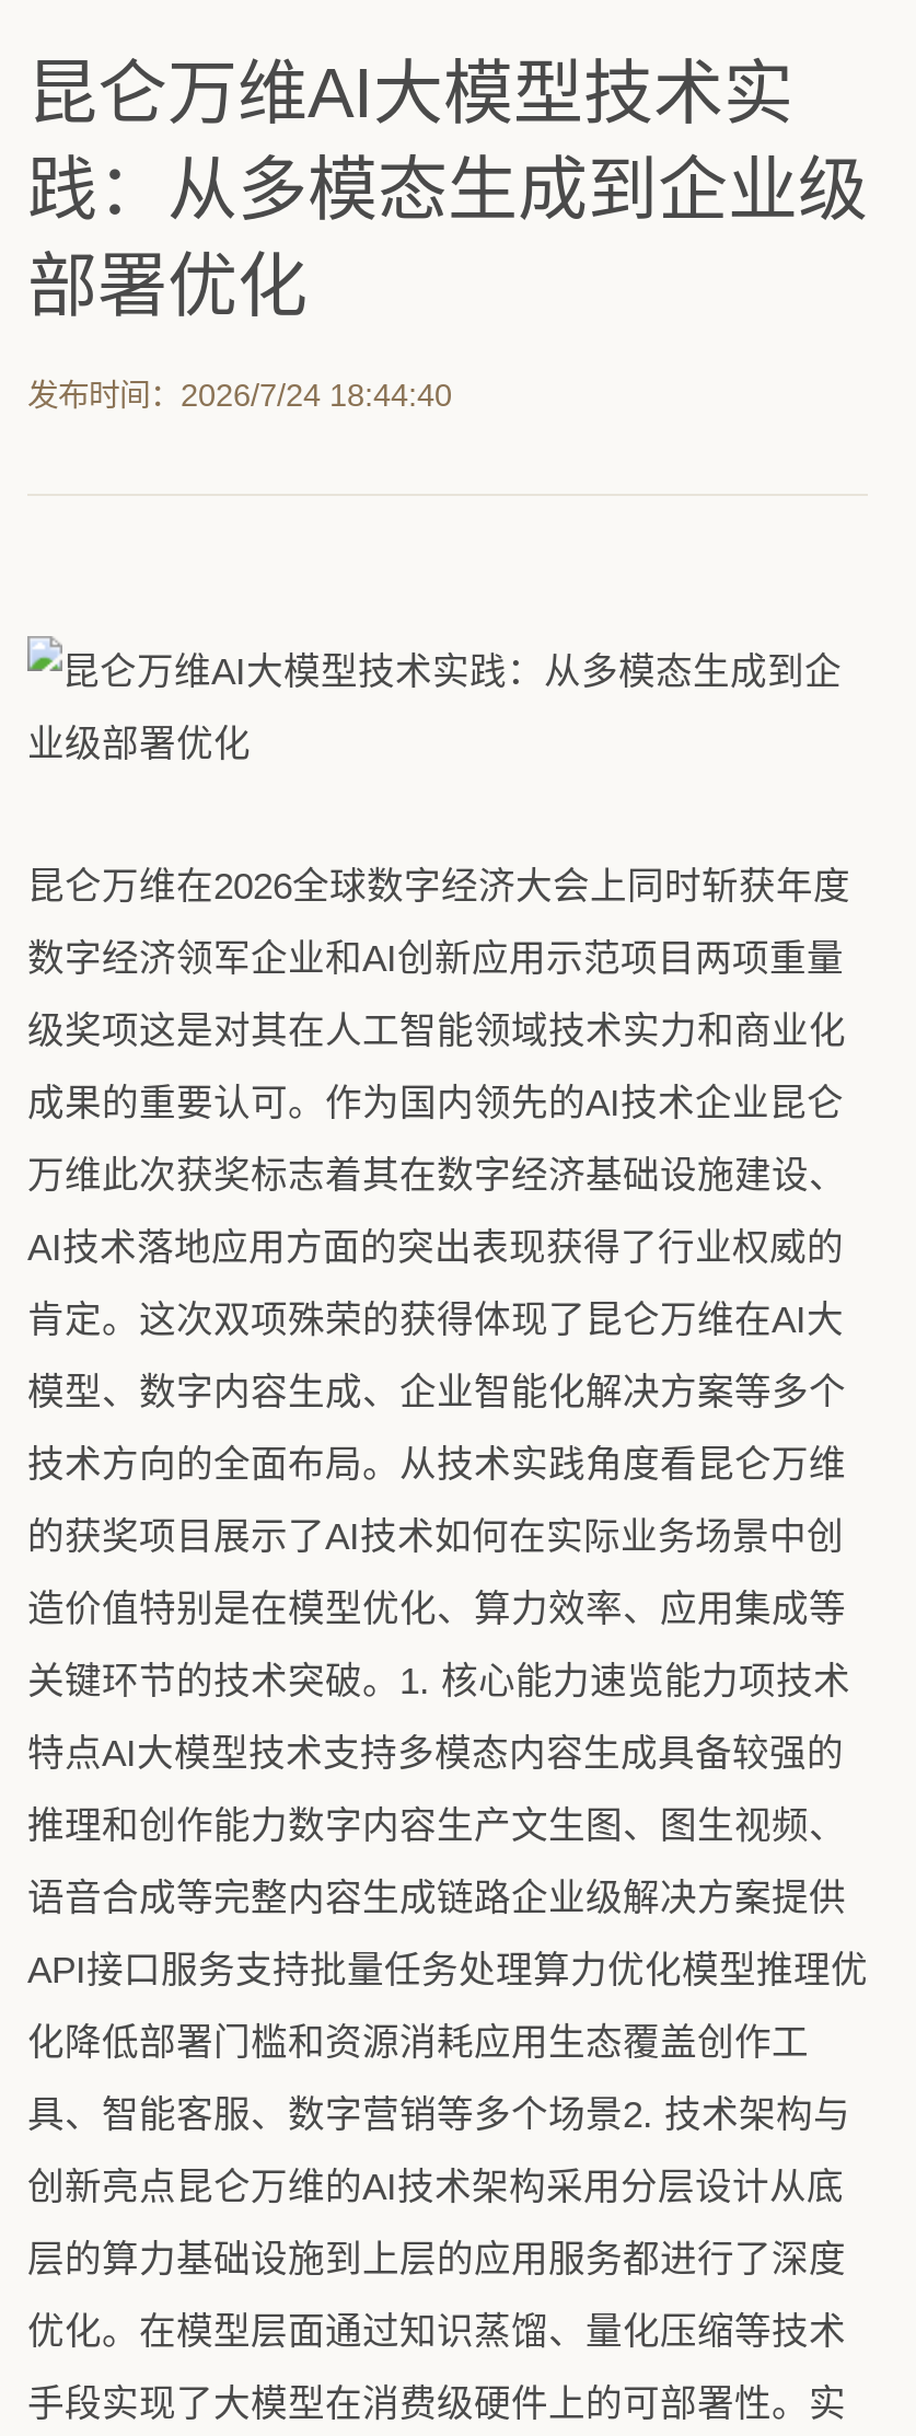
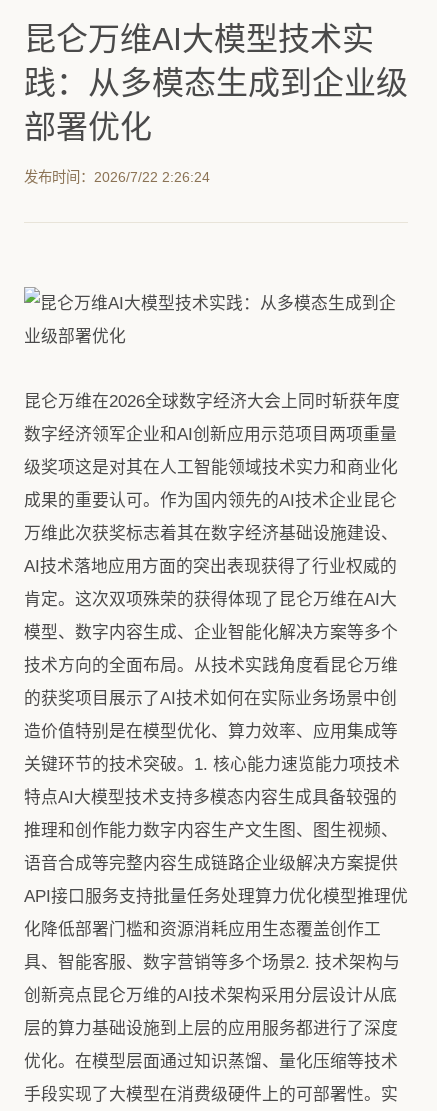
[27,378,452,413] 发布时间：2026/7/24 18:44:40 -> [24,169,210,185] 发布时间：2026/7/22 2:26:24

